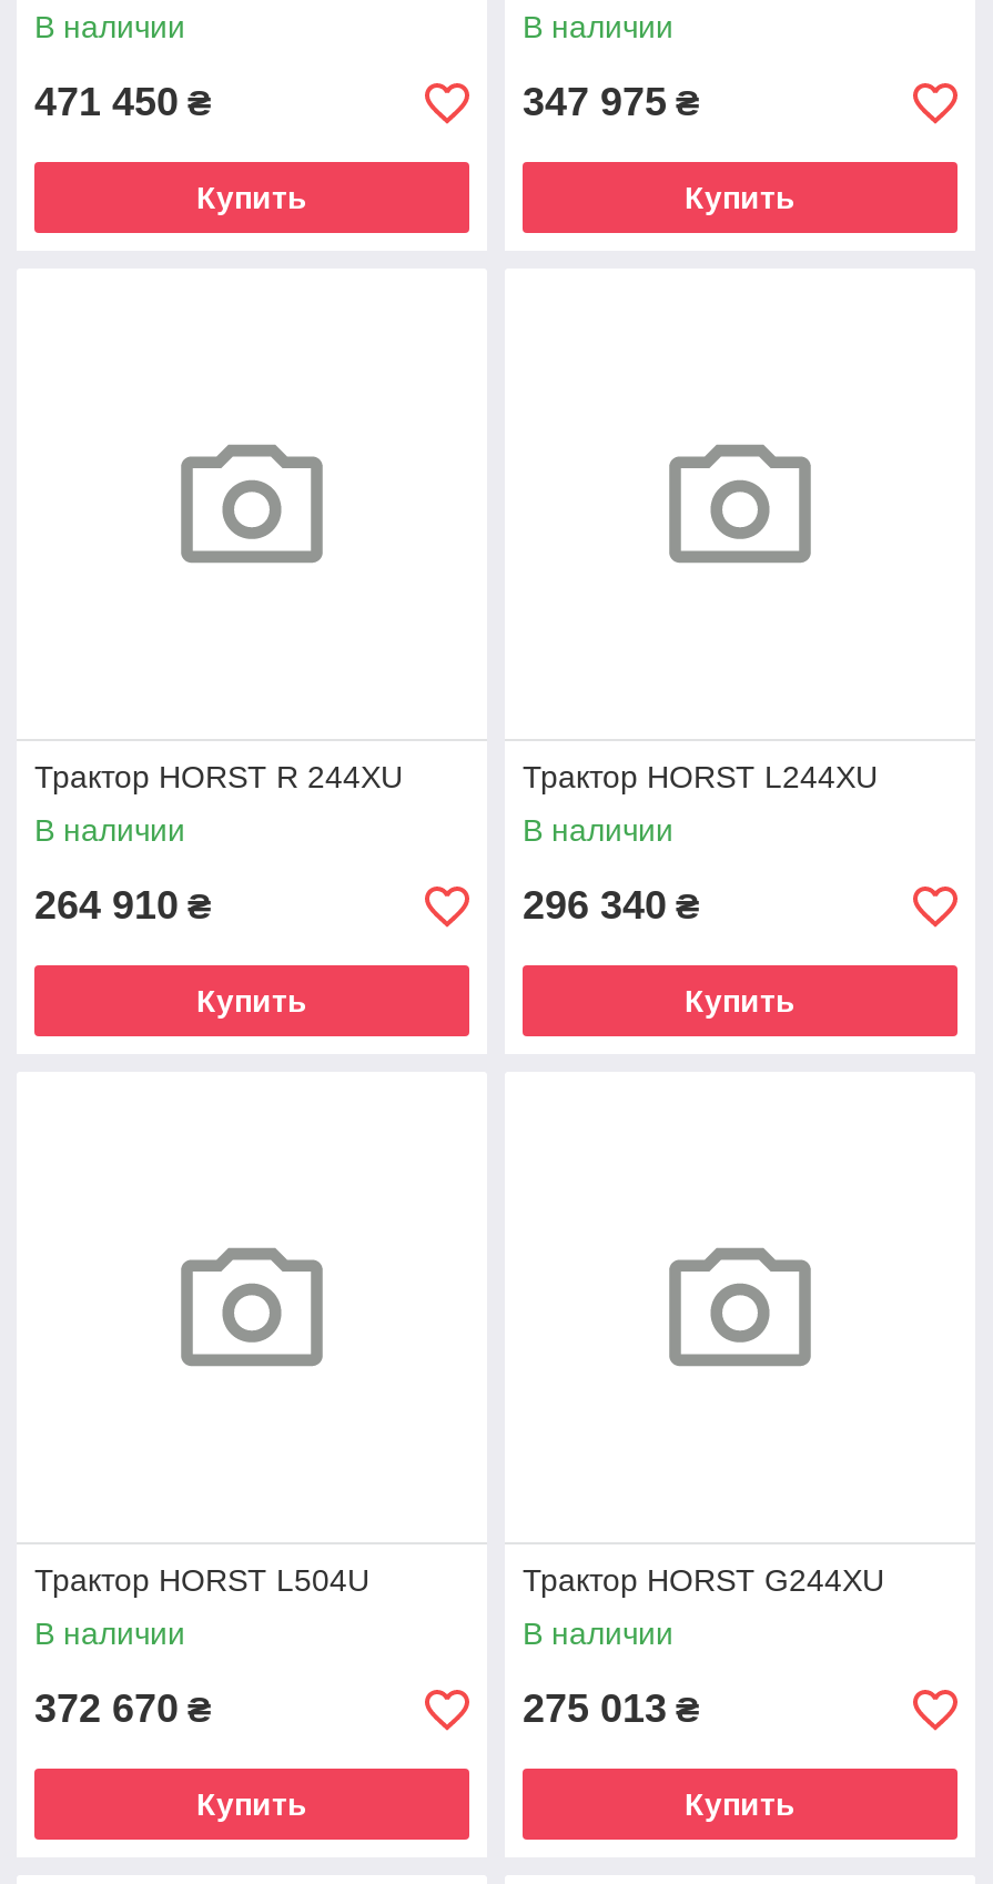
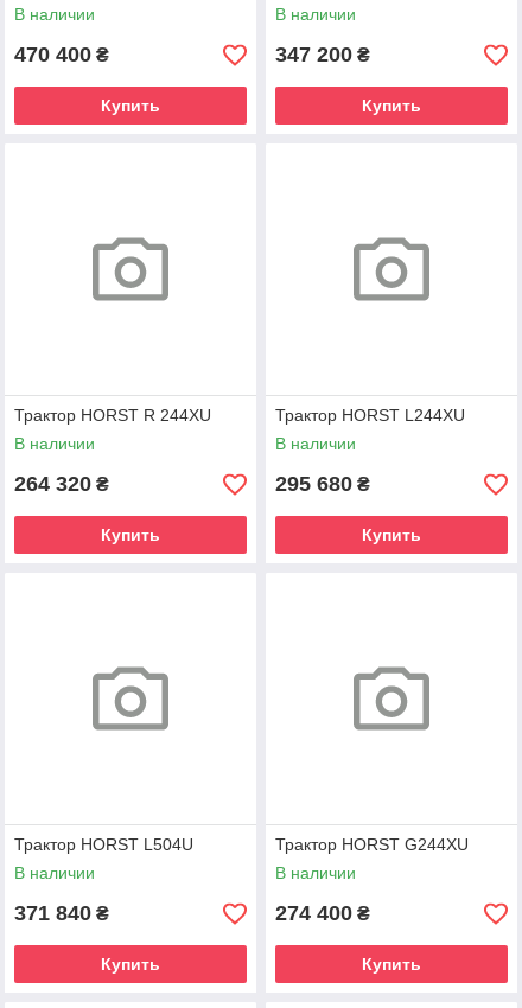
[34,81,212,125] 471 450 ₴ -> [14,43,109,67] 470 400 ₴
[523,81,700,125] 347 975 ₴ -> [275,43,370,67] 347 200 ₴
[34,884,212,928] 264 910 ₴ -> [14,472,109,496] 264 320 ₴
[523,884,700,928] 296 340 ₴ -> [275,472,370,496] 295 680 ₴
[34,1687,212,1732] 372 670 ₴ -> [14,902,109,925] 371 840 ₴
[523,1687,700,1732] 275 013 ₴ -> [275,902,370,925] 274 400 ₴

